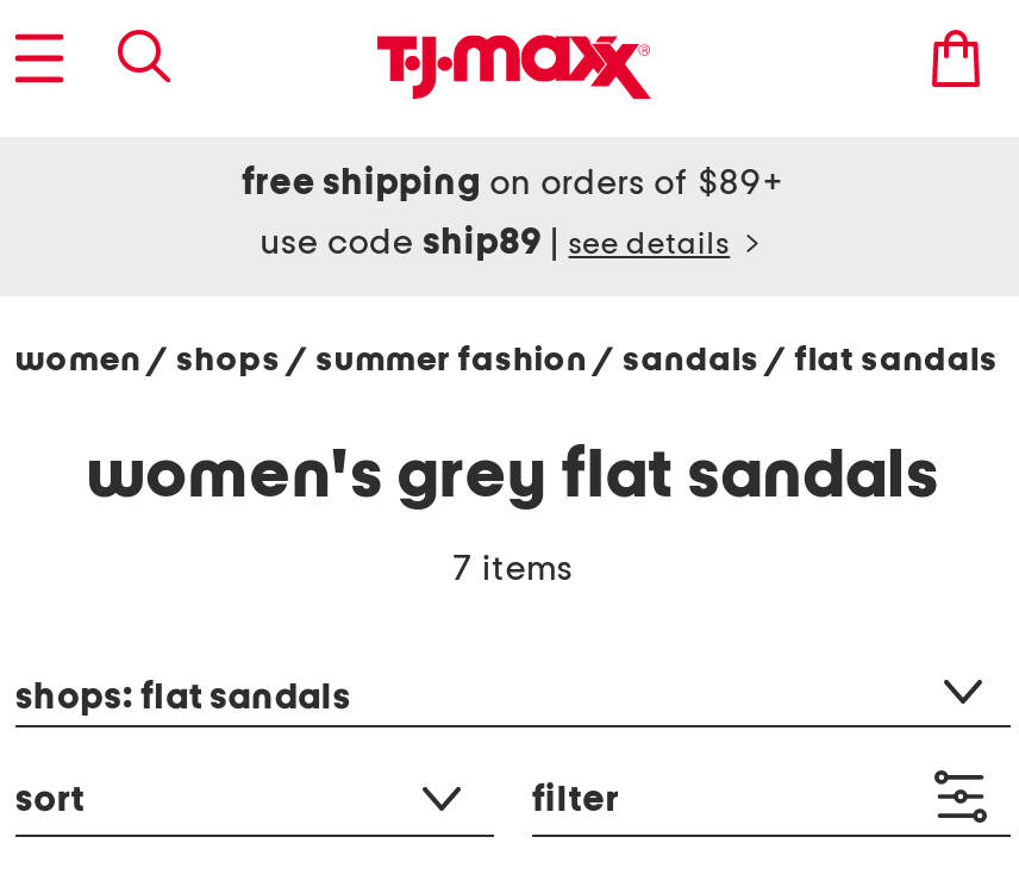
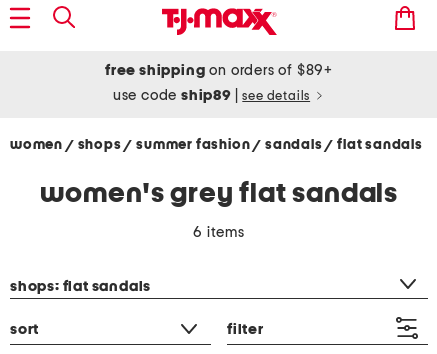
[453,551,573,587] 7 items -> [193,225,245,240] 6 items

